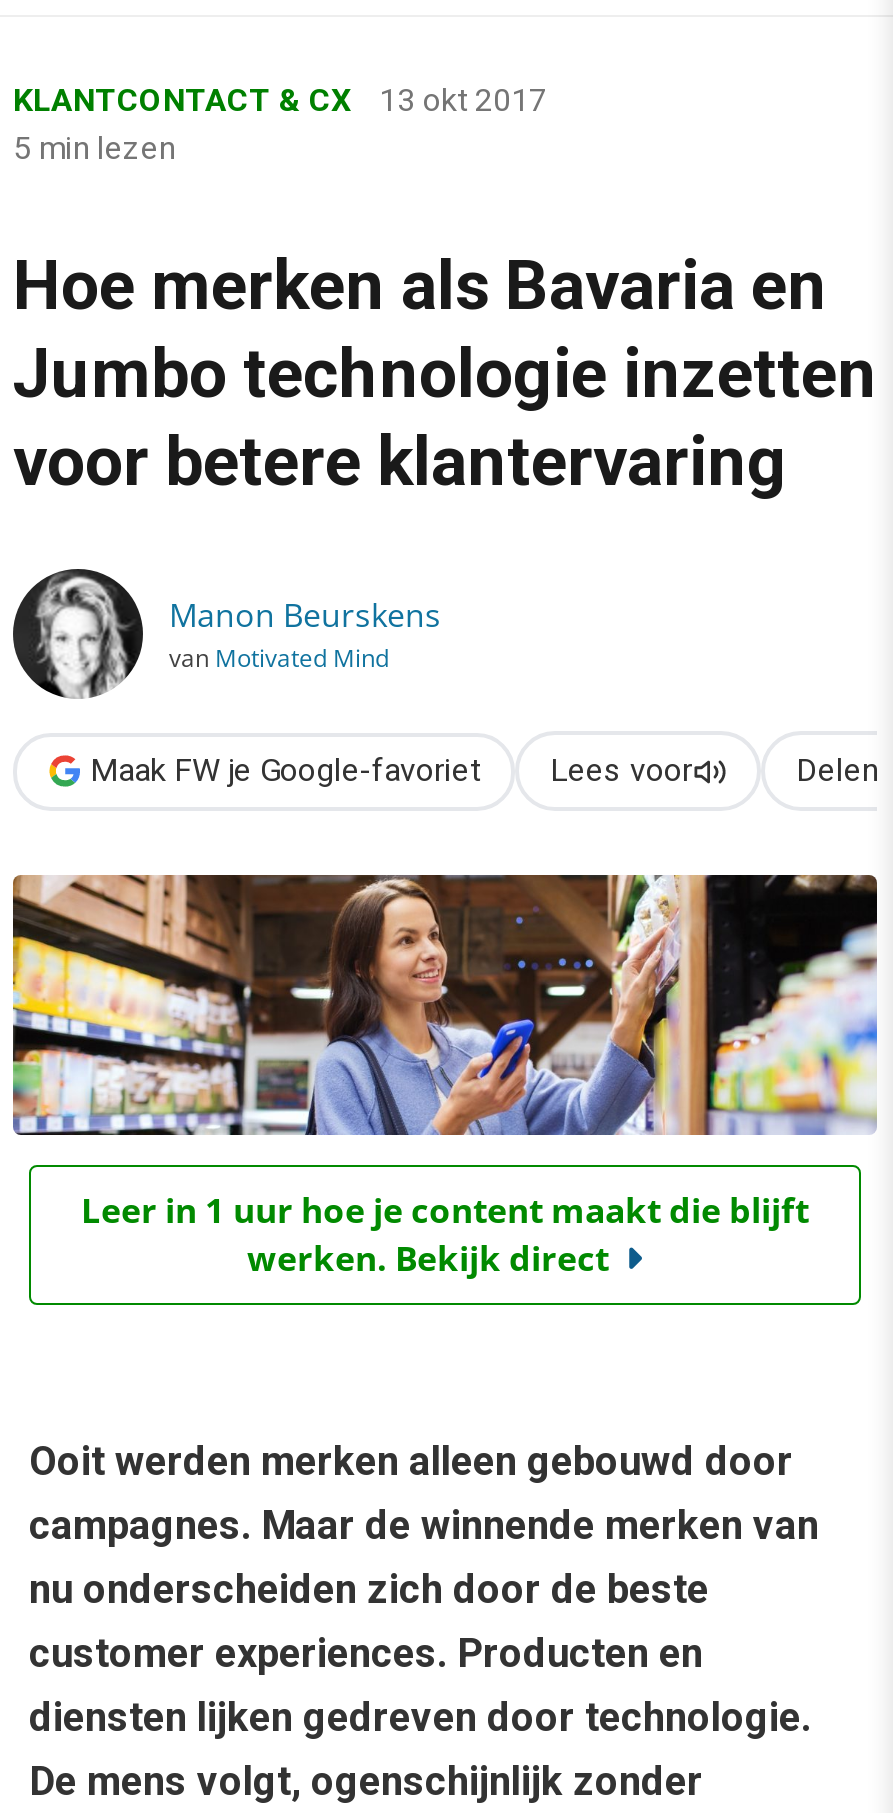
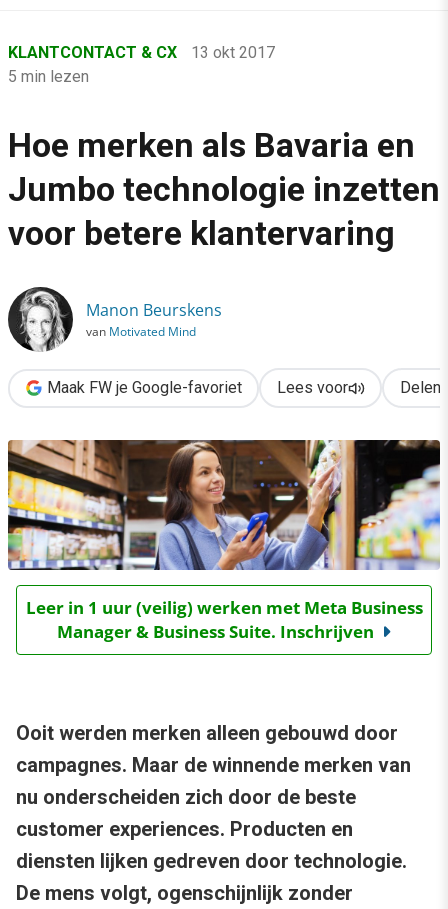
[81,1186,809,1280] Leer in 1 uur hoe je content maakt die blijft | werken. Bekijk direct -> [25,595,422,642] Leer in 1 uur (veilig) werken met Meta Business | Manager & Business Suite. Inschrijven

